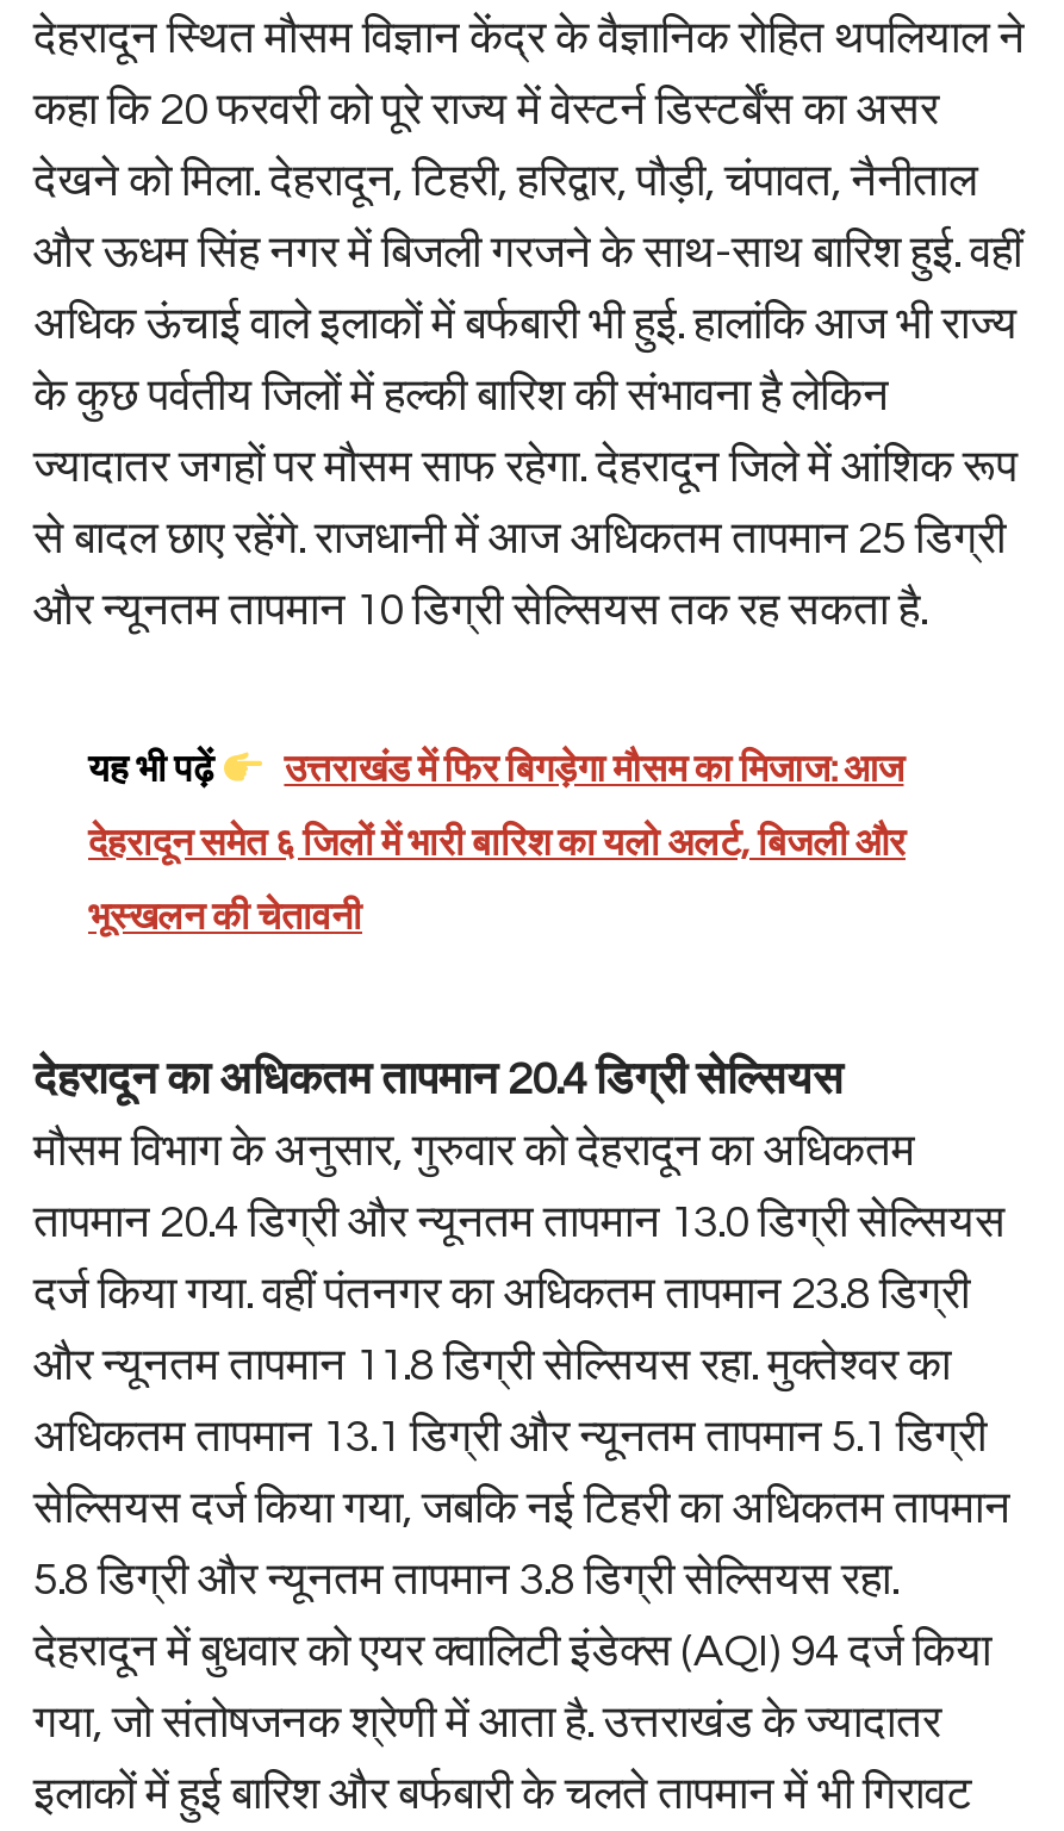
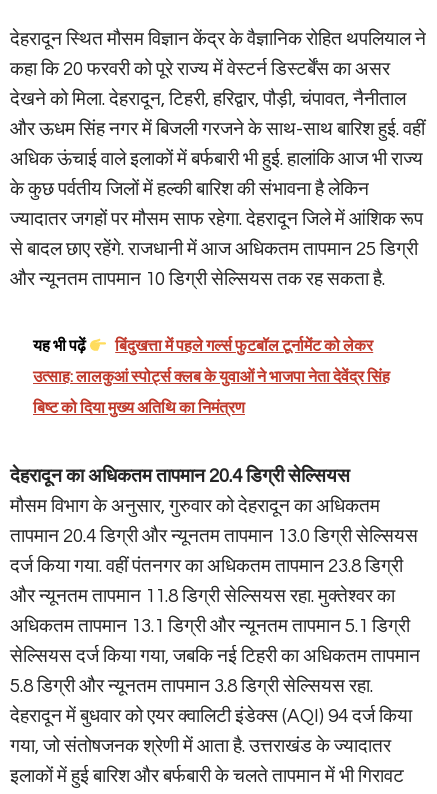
[284,751,904,789] उत्तराखंड में फिर बिगड़ेगा मौसम का मिजाज: आज -> [115,338,373,354] बिंदुखत्ता में पहले गर्ल्स फुटबॉल टूर्नामेंट को लेकर
[88,824,906,862] देहरादून समेत ६ जिलों में भारी बारिश का यलो अलर्ट, बिजली और -> [33,369,390,385] उत्साह: लालकुआं स्पोर्ट्स क्लब के युवाओं ने भाजपा नेता देवेंद्र सिंह
[88,898,362,936] भूस्खलन की चेतावनी -> [33,400,245,416] बिष्ट को दिया मुख्य अतिथि का निमंत्रण

